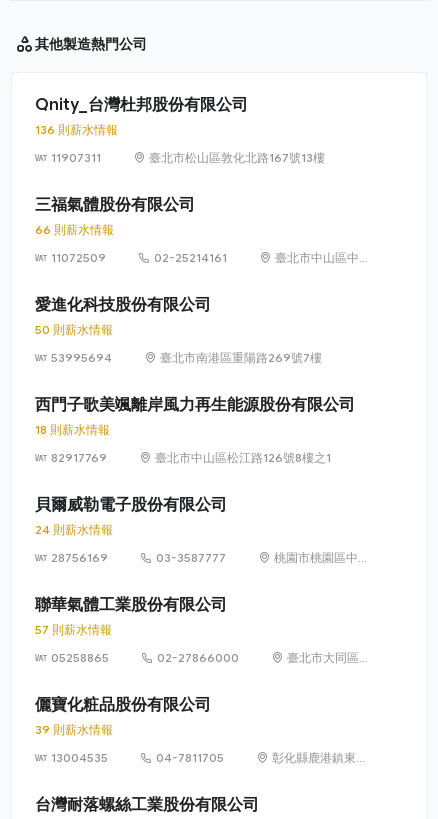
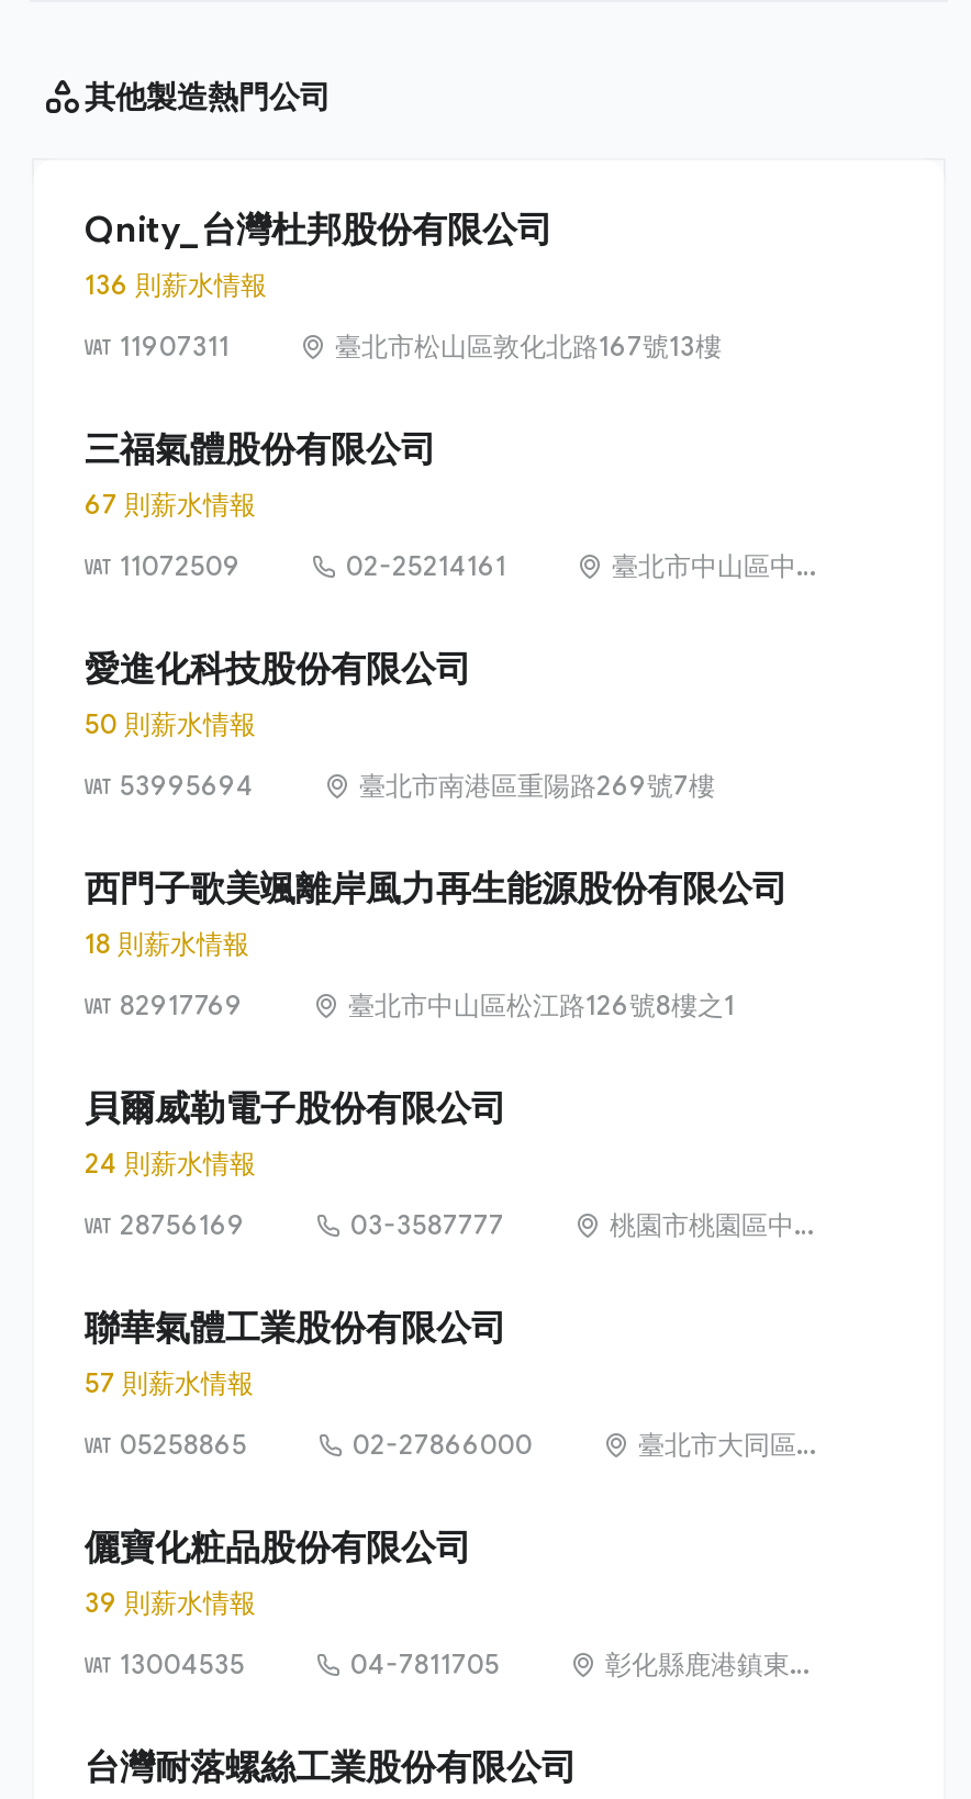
[35,222,114,237] 66 則薪水情報 -> [85,488,256,521] 67 則薪水情報

